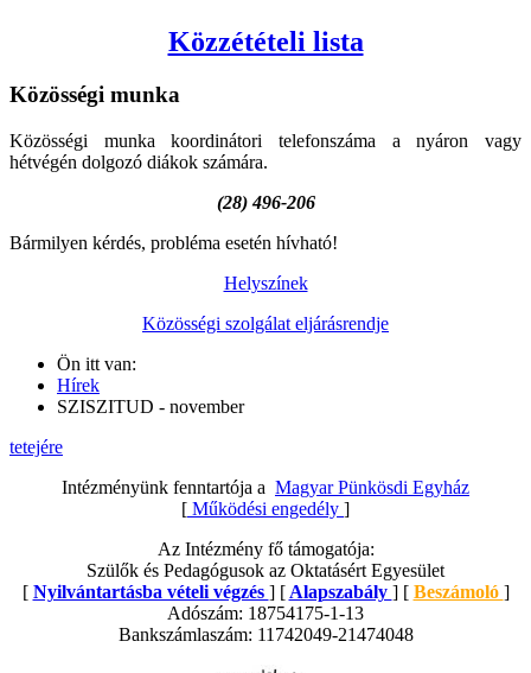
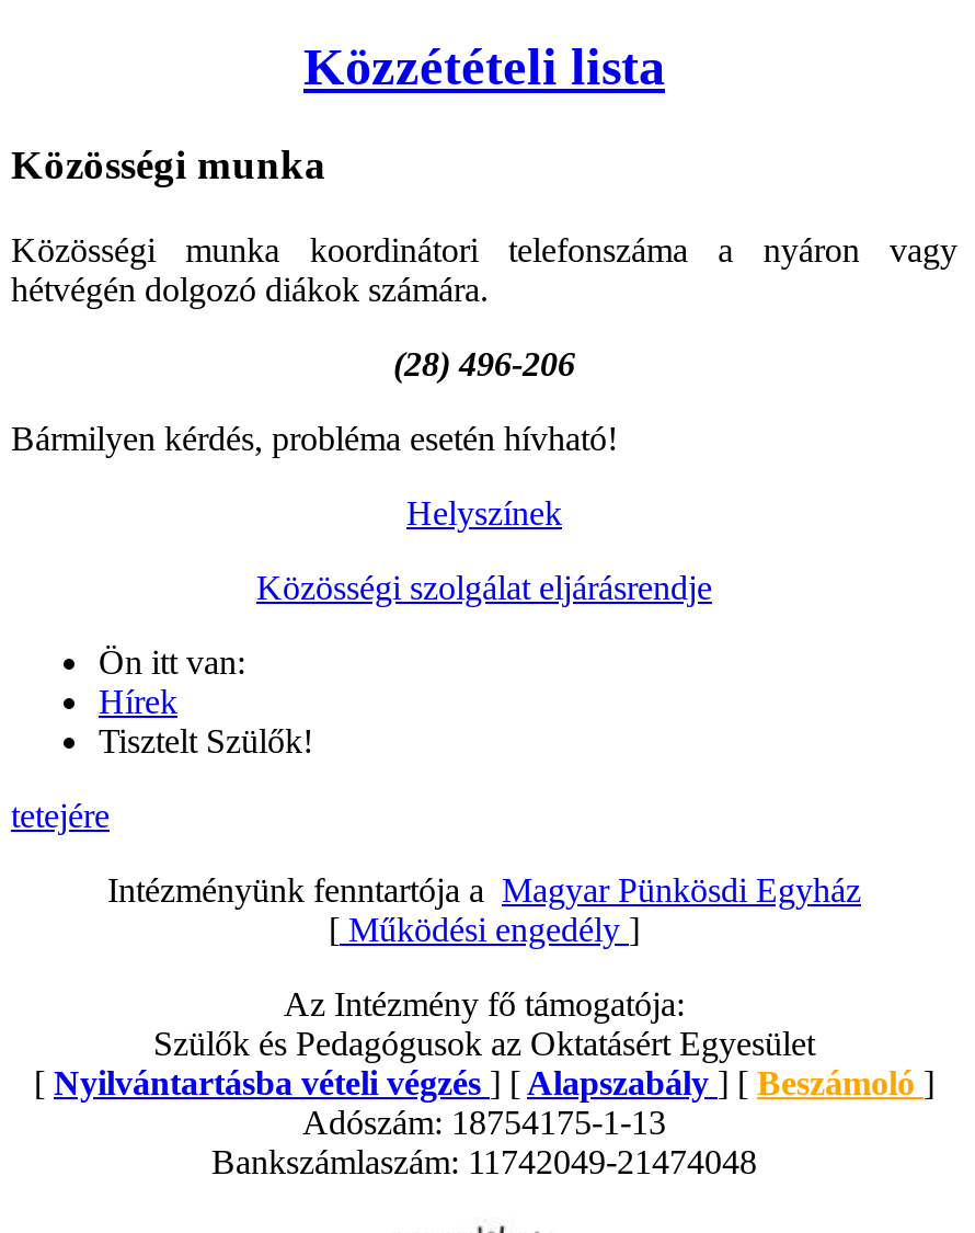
[57,396,244,417] SZISZITUD - november -> [99,722,313,760] Tisztelt Szülők!

